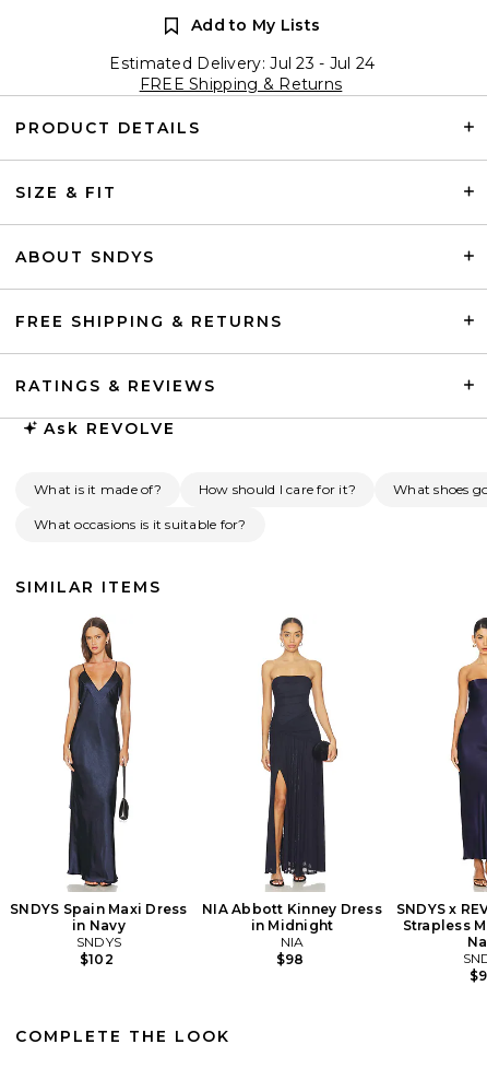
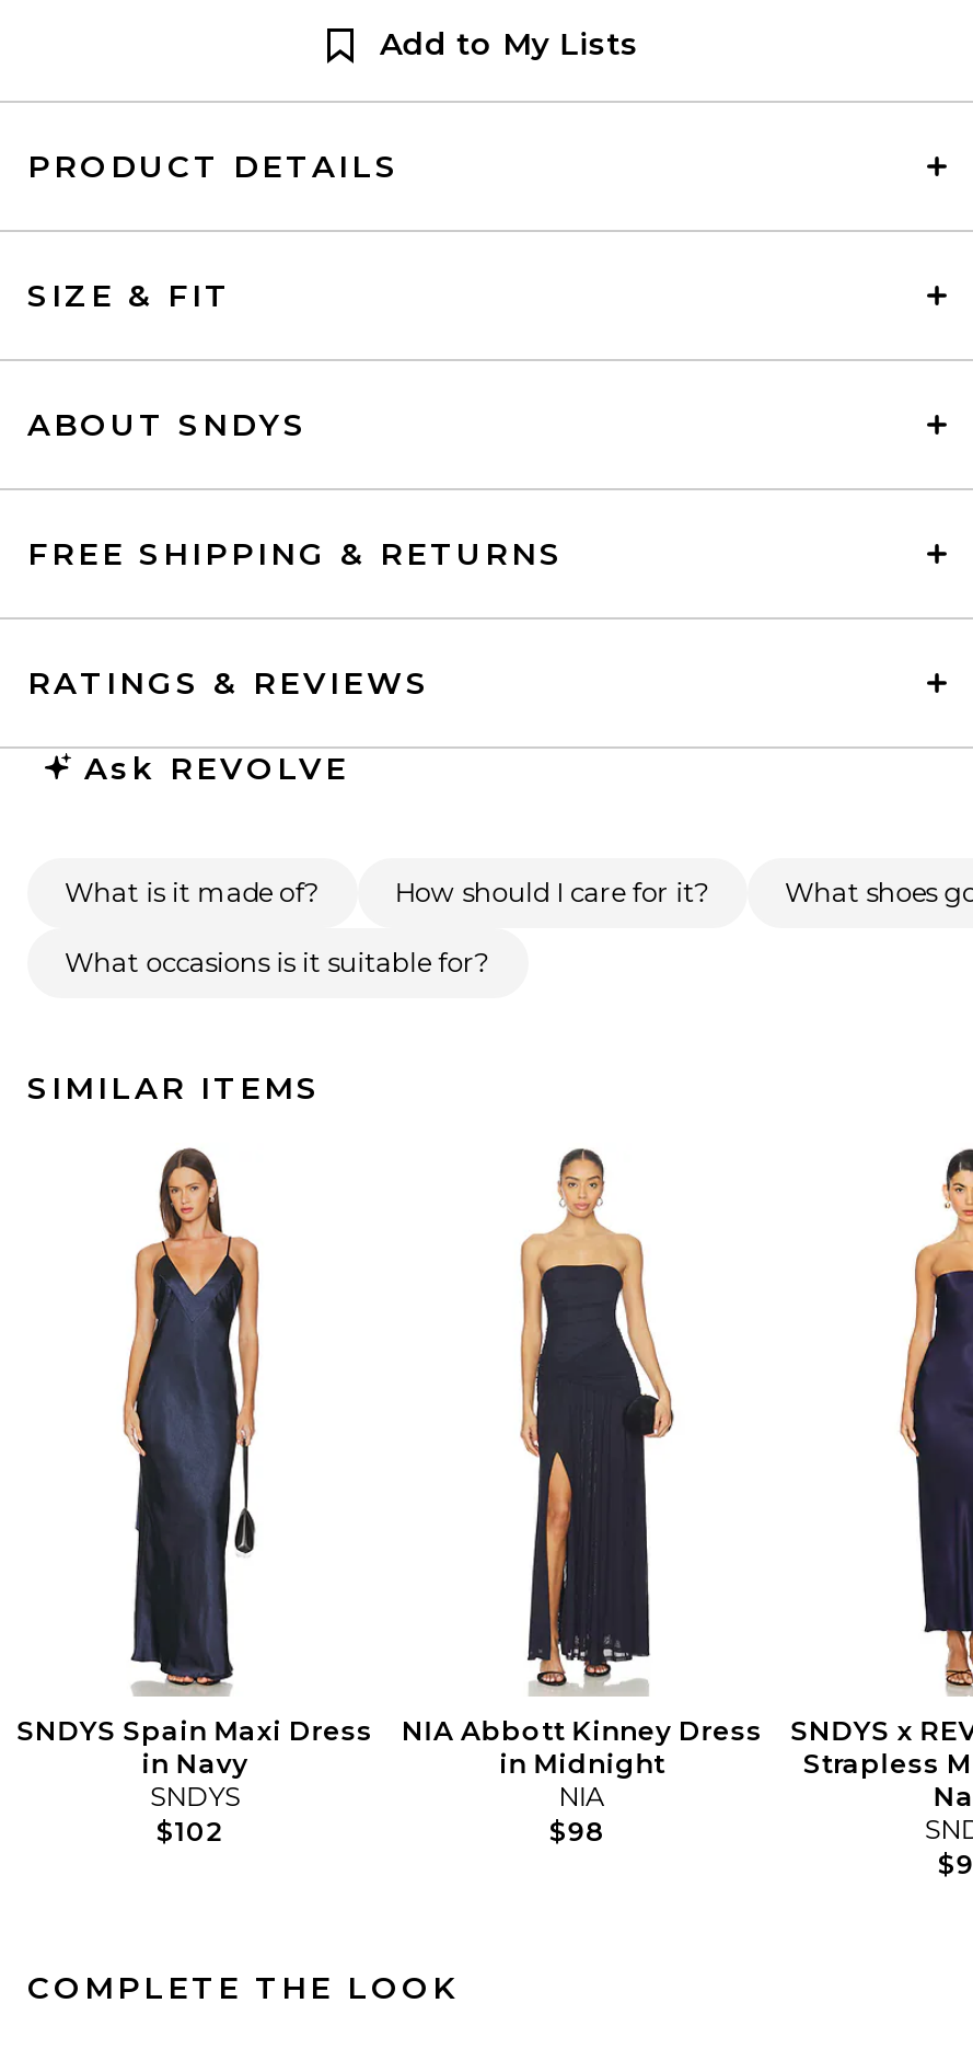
[110,53,375,94] Estimated Delivery: Jul 23 - Jul 24 | FREE Shipping & Returns -> none

